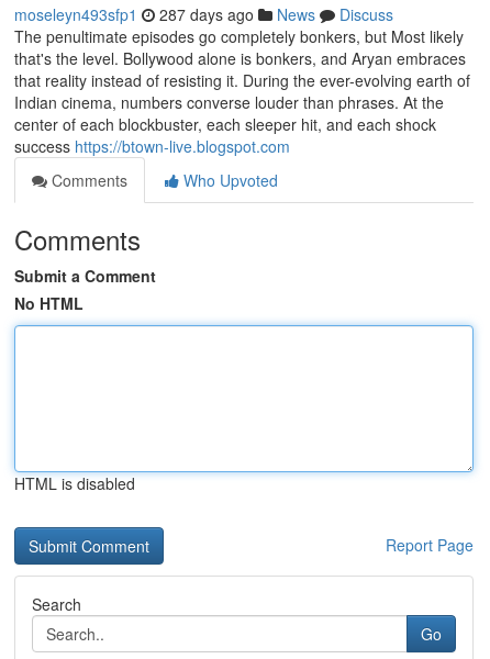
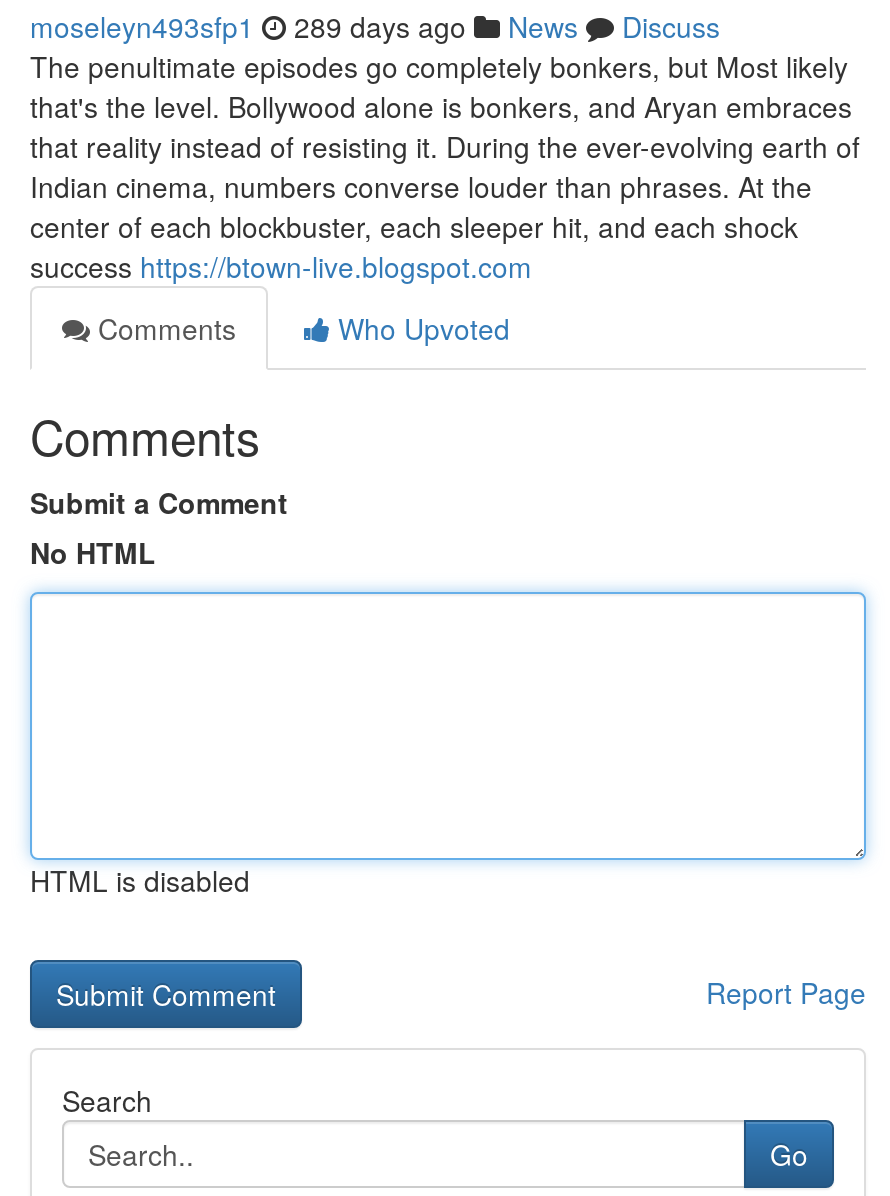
[14,3,393,25] moseleyn493sfp1 287 days ago News Discuss -> [30,6,720,46] moseleyn493sfp1 289 days ago News Discuss

